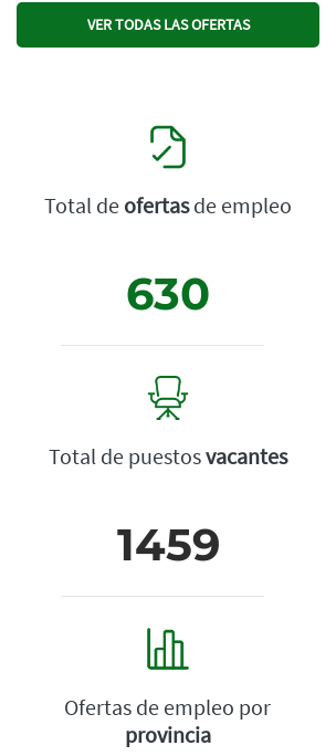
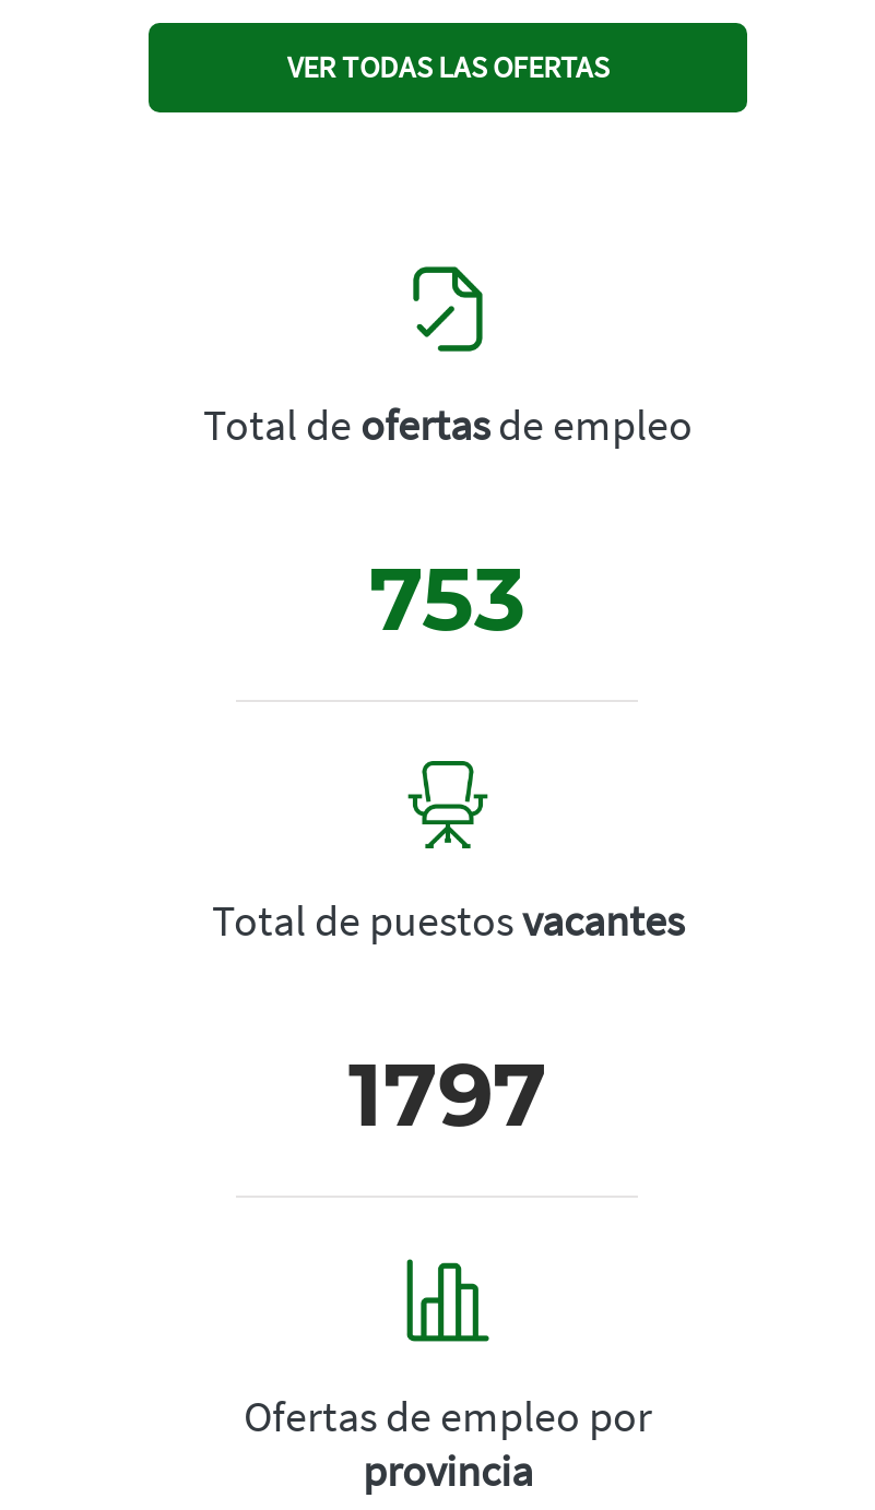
[126,267,210,321] 630 -> [369,545,527,652] 753
[117,517,219,572] 1459 -> [348,1041,547,1148] 1797

